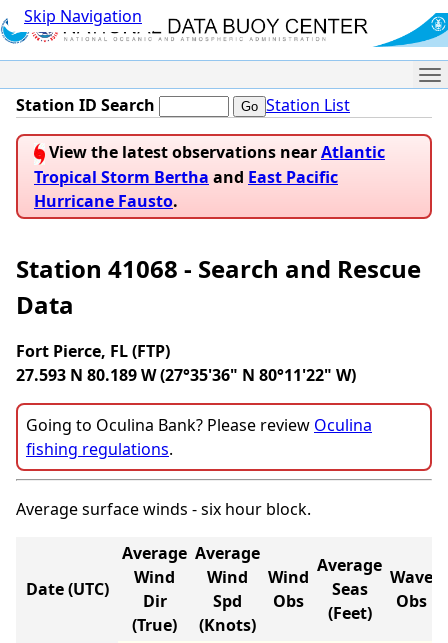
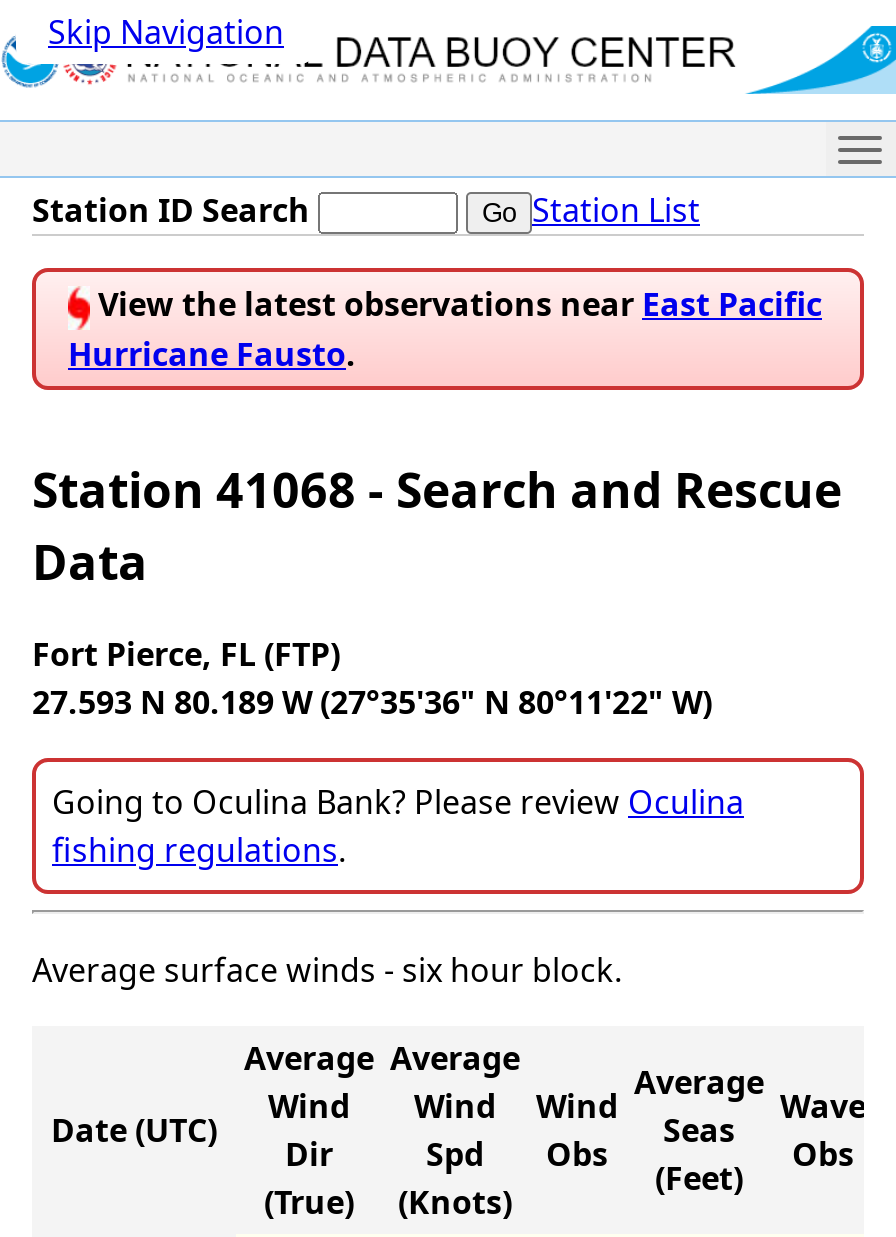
[34,141,385,188] View the latest observations near Atlantic | Tropical Storm Bertha and East Pacific -> [90,283,822,327] View the latest observations near East Pacific

